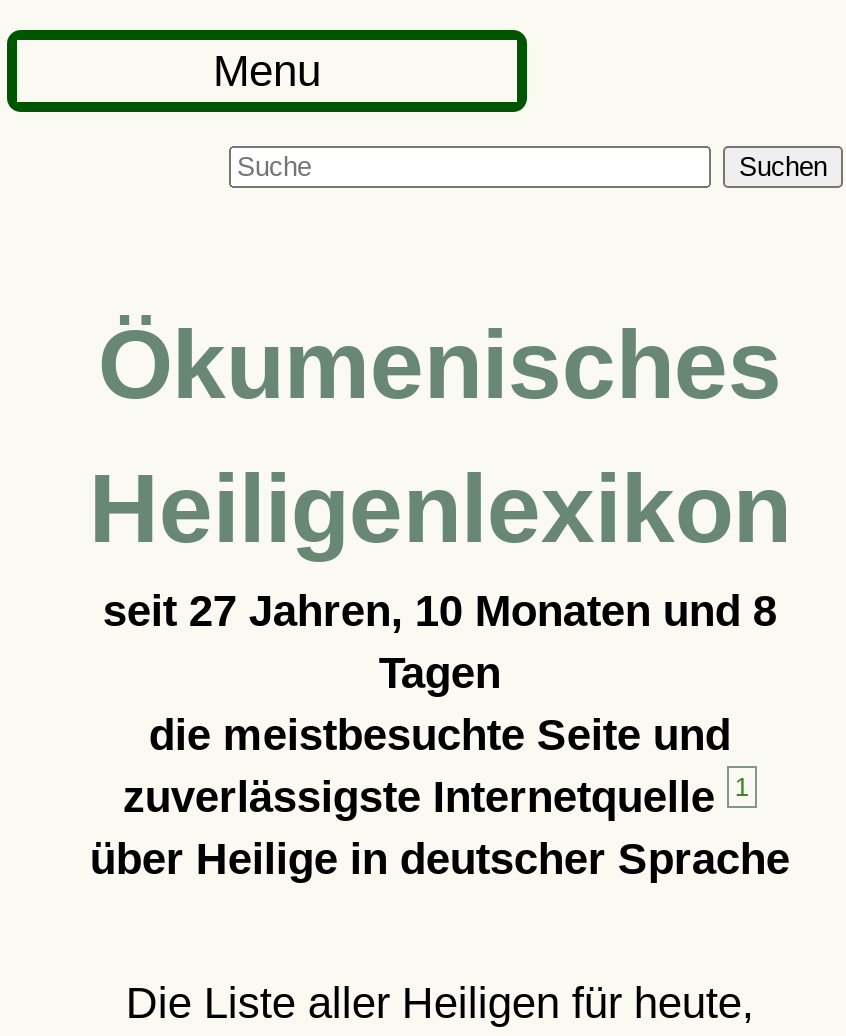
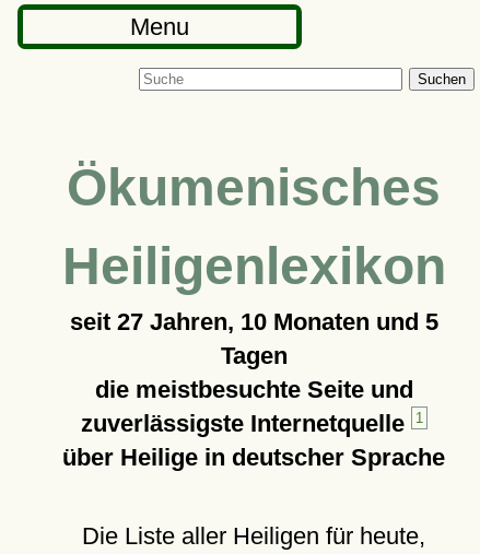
[103,586,777,636] seit 27 Jahren, 10 Monaten und 8 -> [70,308,438,335] seit 27 Jahren, 10 Monaten und 5

